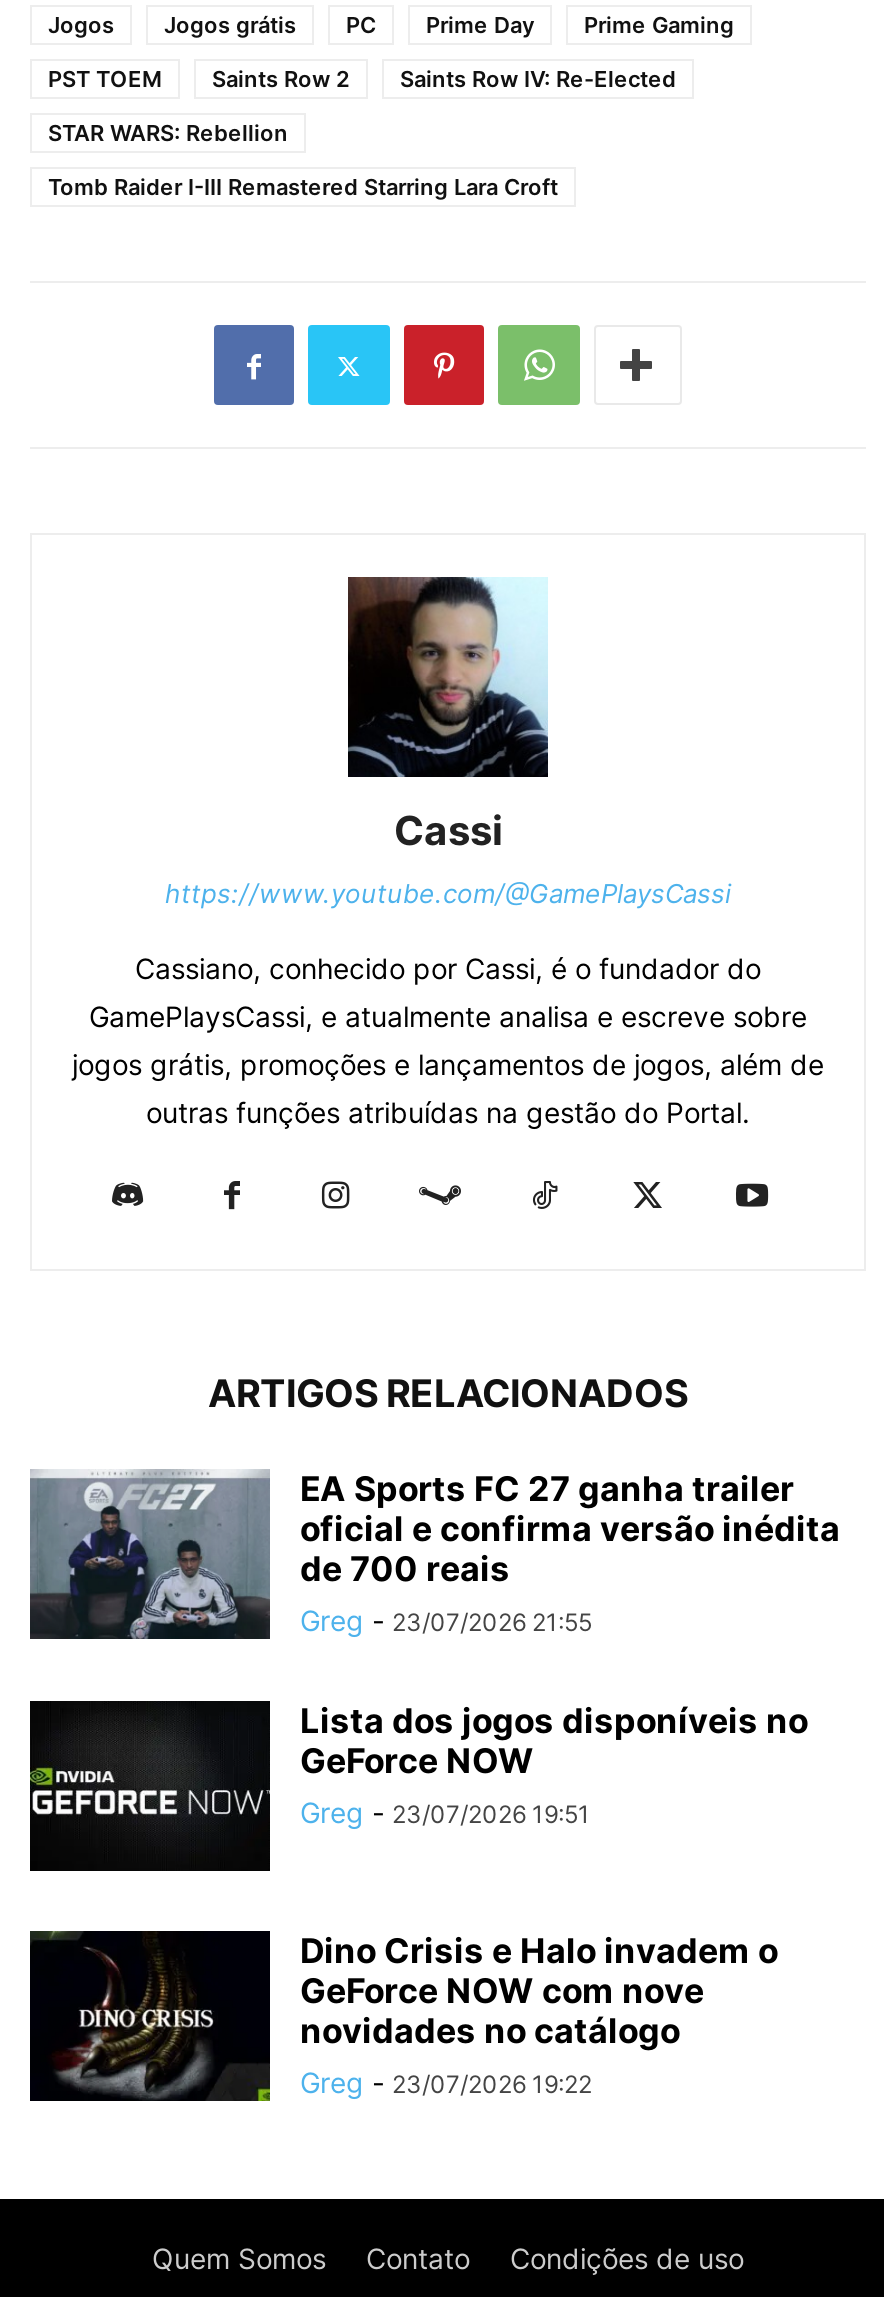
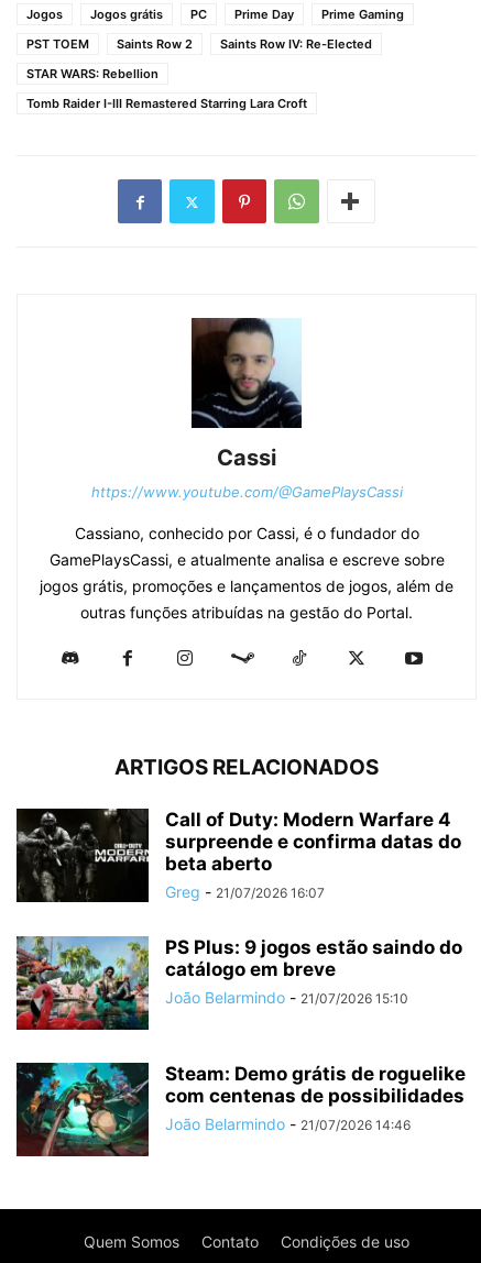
[28,1469,840,1642] [image] | EA Sports FC 27 ganha trailer | oficial e confirma versão inédita | de 700 reais | Greg - 23/07/2026 21:55 -> [15,808,461,903] [image] | Call of Duty: Modern Warfare 4 | surpreende e confirma datas do | beta aberto | Greg - 21/07/2026 16:07
[28,1698,808,1874] [image] | Lista dos jogos disponíveis no | GeForce NOW | Greg - 23/07/2026 19:51 -> [15,935,462,1031] [image] | PS Plus: 9 jogos estão saindo do | catálogo em breve | João Belarmindo - 21/07/2026 15:10
[30,1928,778,2102] [image] | Dino Crisis e Halo invadem o | GeForce NOW com nove | novidades no catálogo | Greg - 23/07/2026 19:22 -> [17,1062,466,1157] [image] | Steam: Demo grátis de roguelike | com centenas de possibilidades | João Belarmindo - 21/07/2026 14:46

